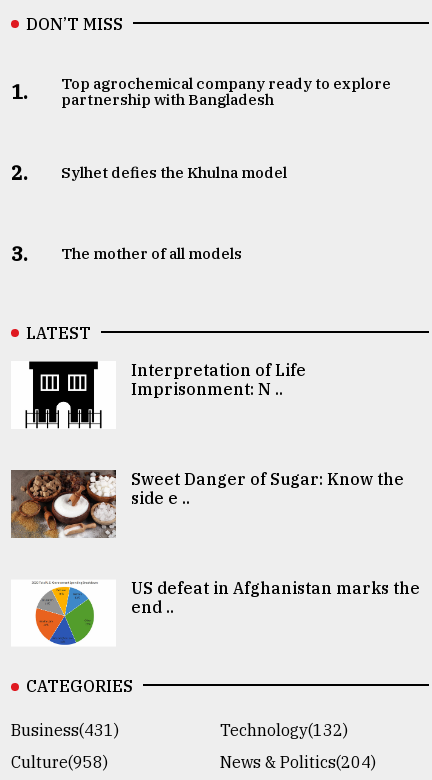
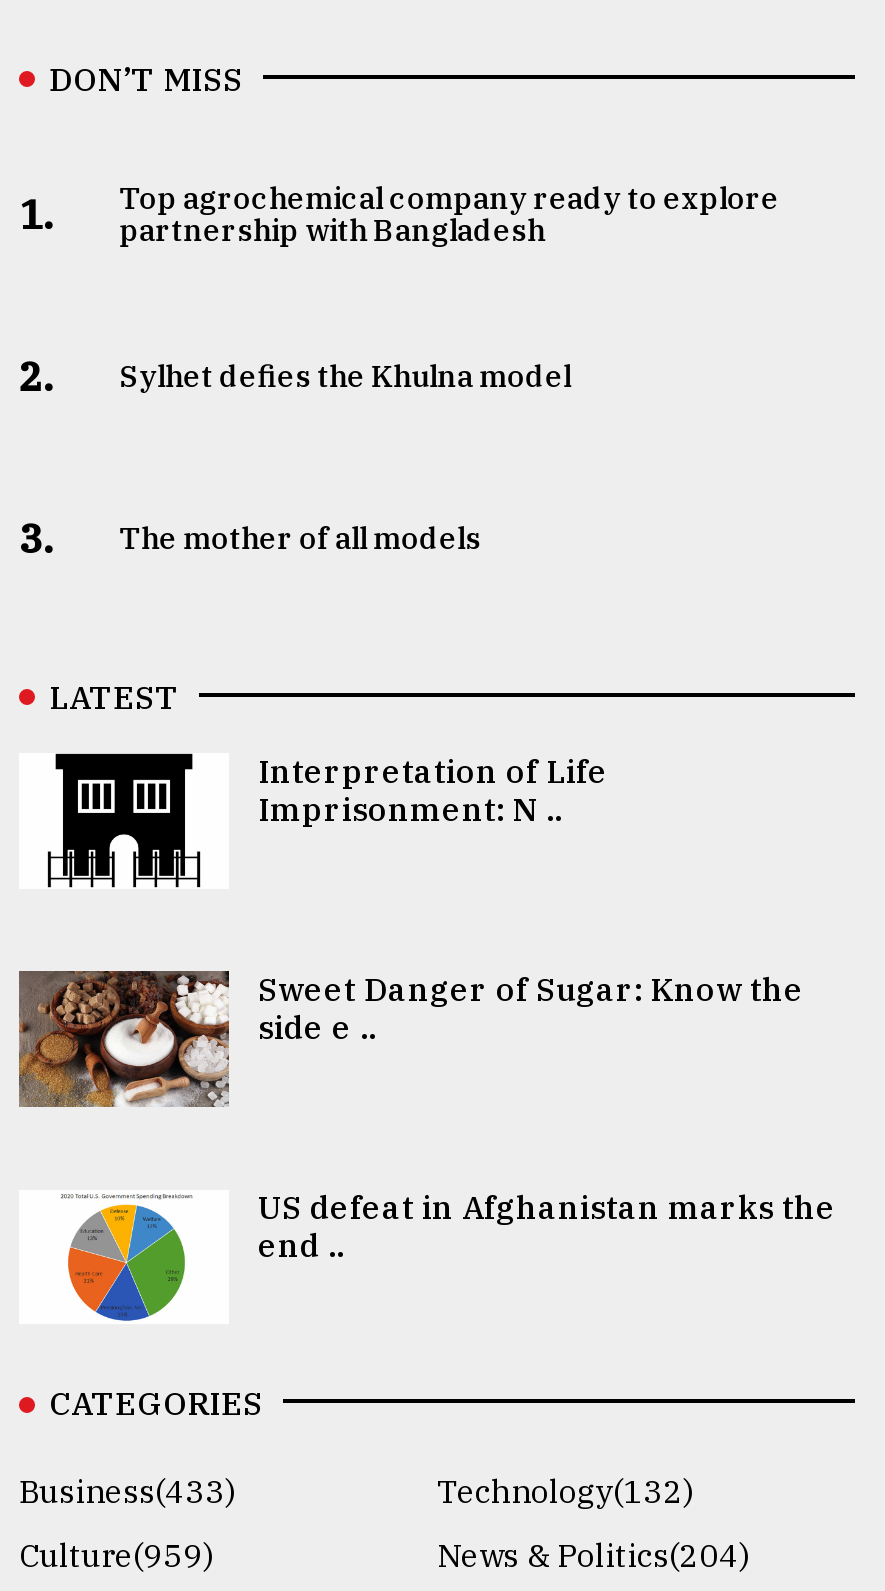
[11,720,119,740] Business(431) -> [19,1472,235,1512] Business(433)
[11,752,108,772] Culture(958) -> [19,1536,213,1576] Culture(959)

